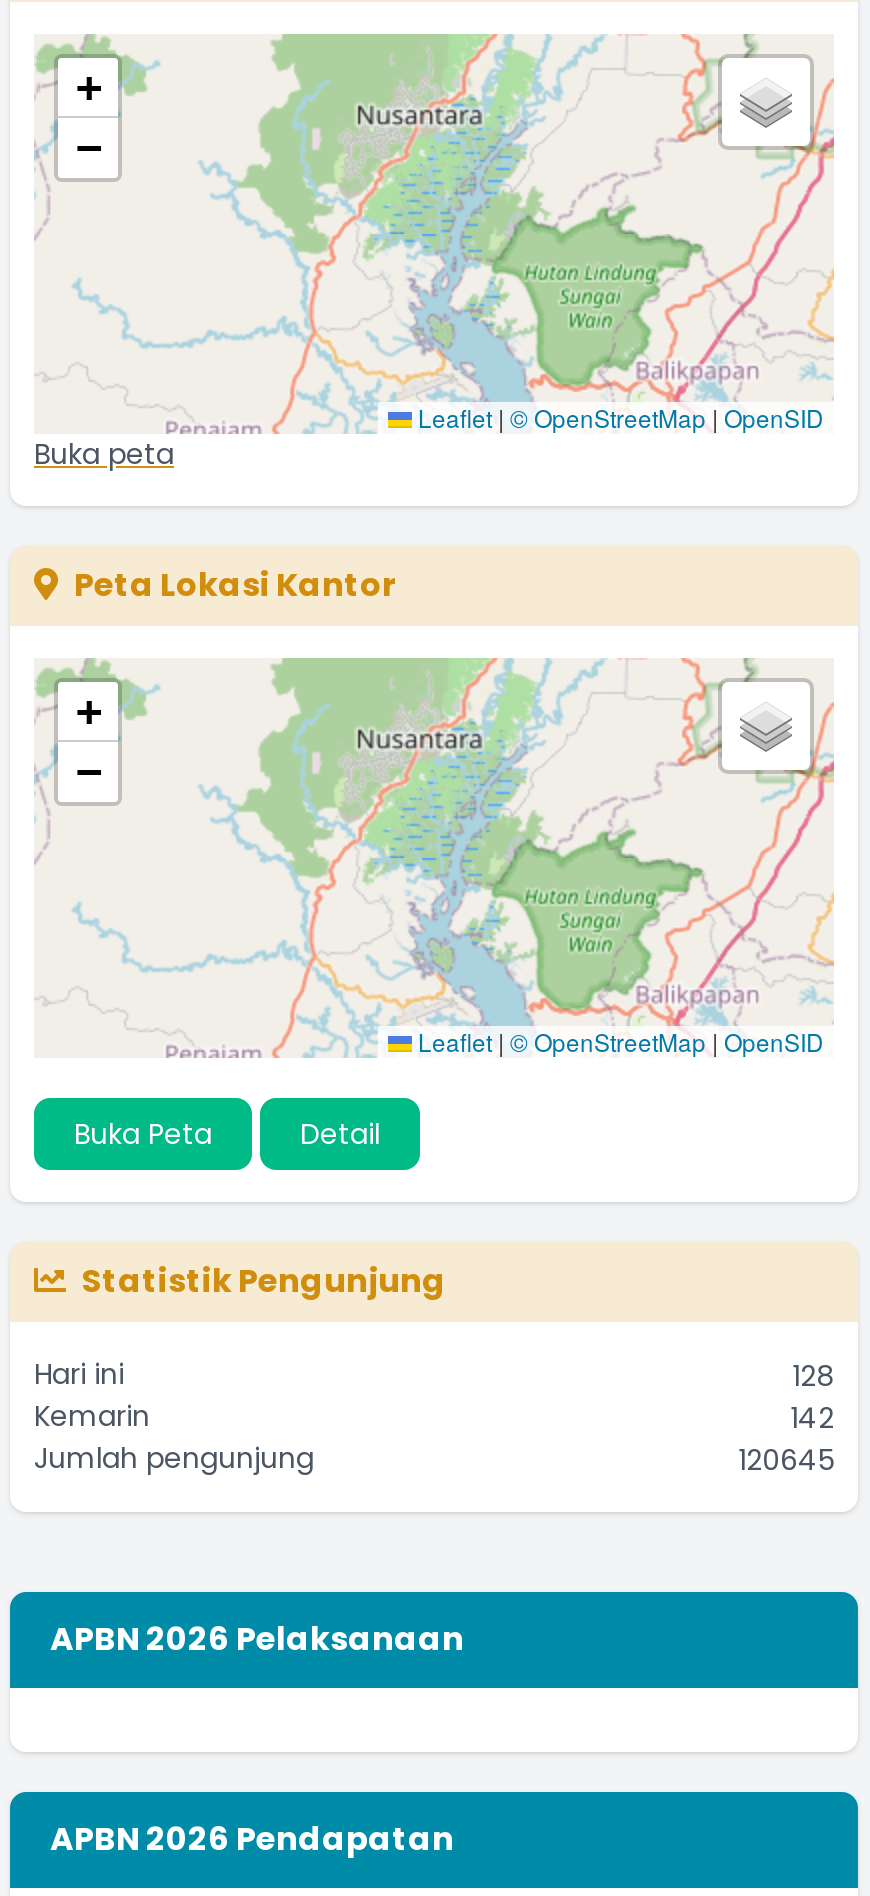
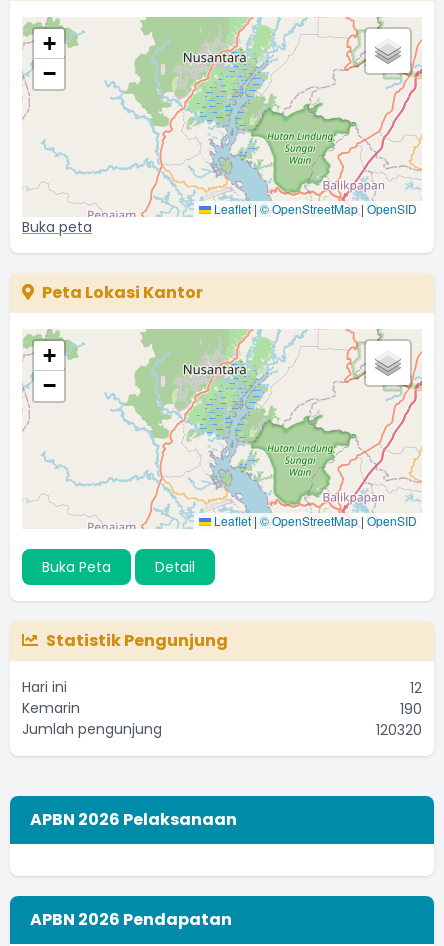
[792,1356,834,1396] 128 -> [410,678,422,698] 12
[790,1398,834,1438] 142 -> [400,699,422,719] 190
[738,1440,834,1480] 120645 -> [376,720,422,740] 120320

